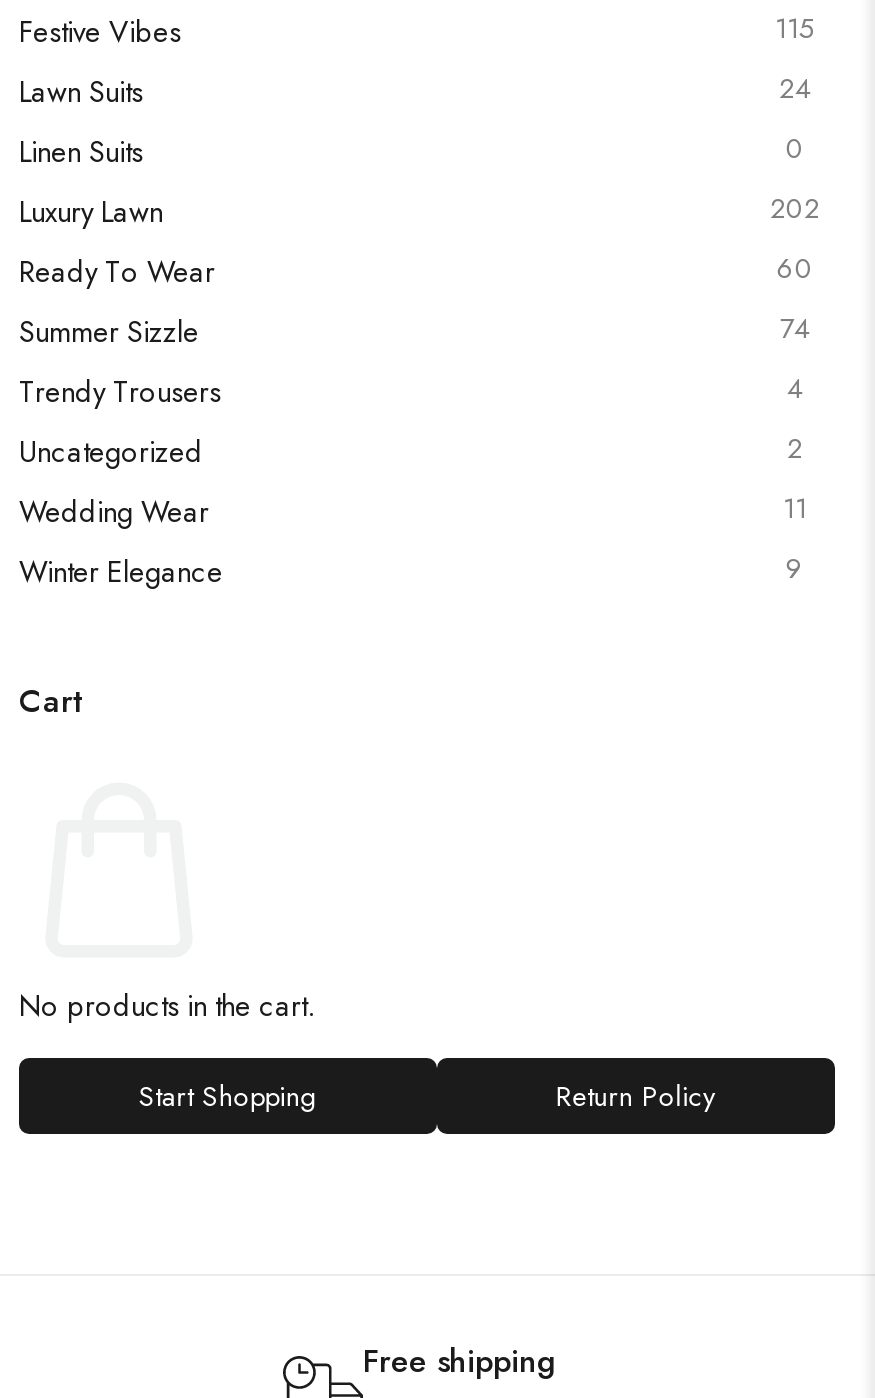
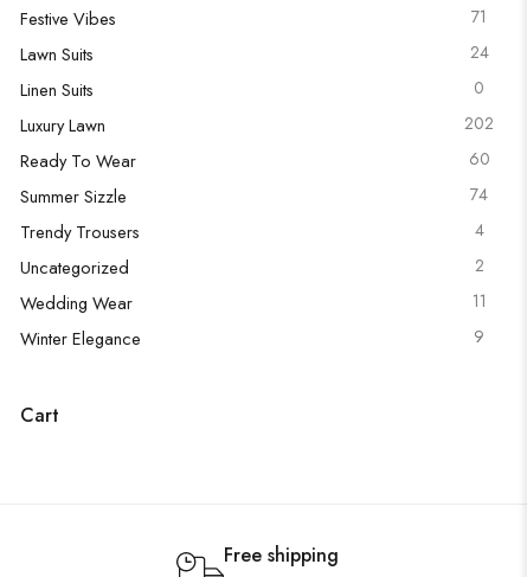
[775,8,815,48] 115 -> [472,5,487,28] 71
[19,984,716,1116] No products in the cart. | Start Shopping | Return Policy -> none

